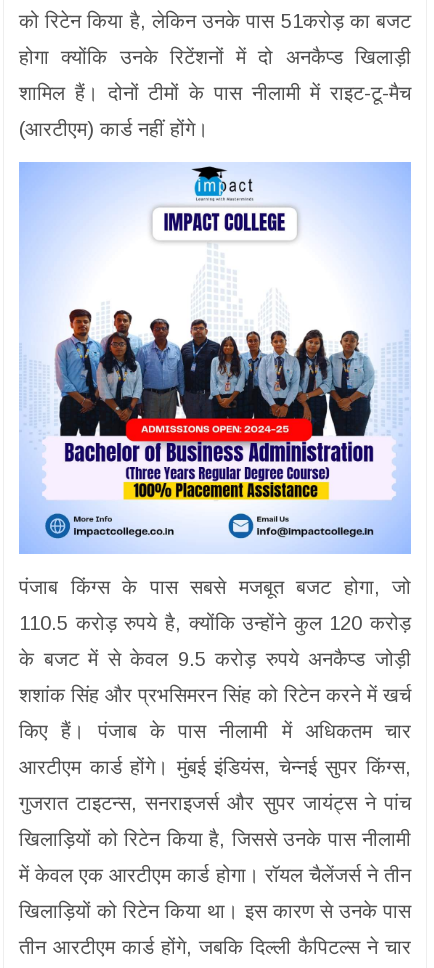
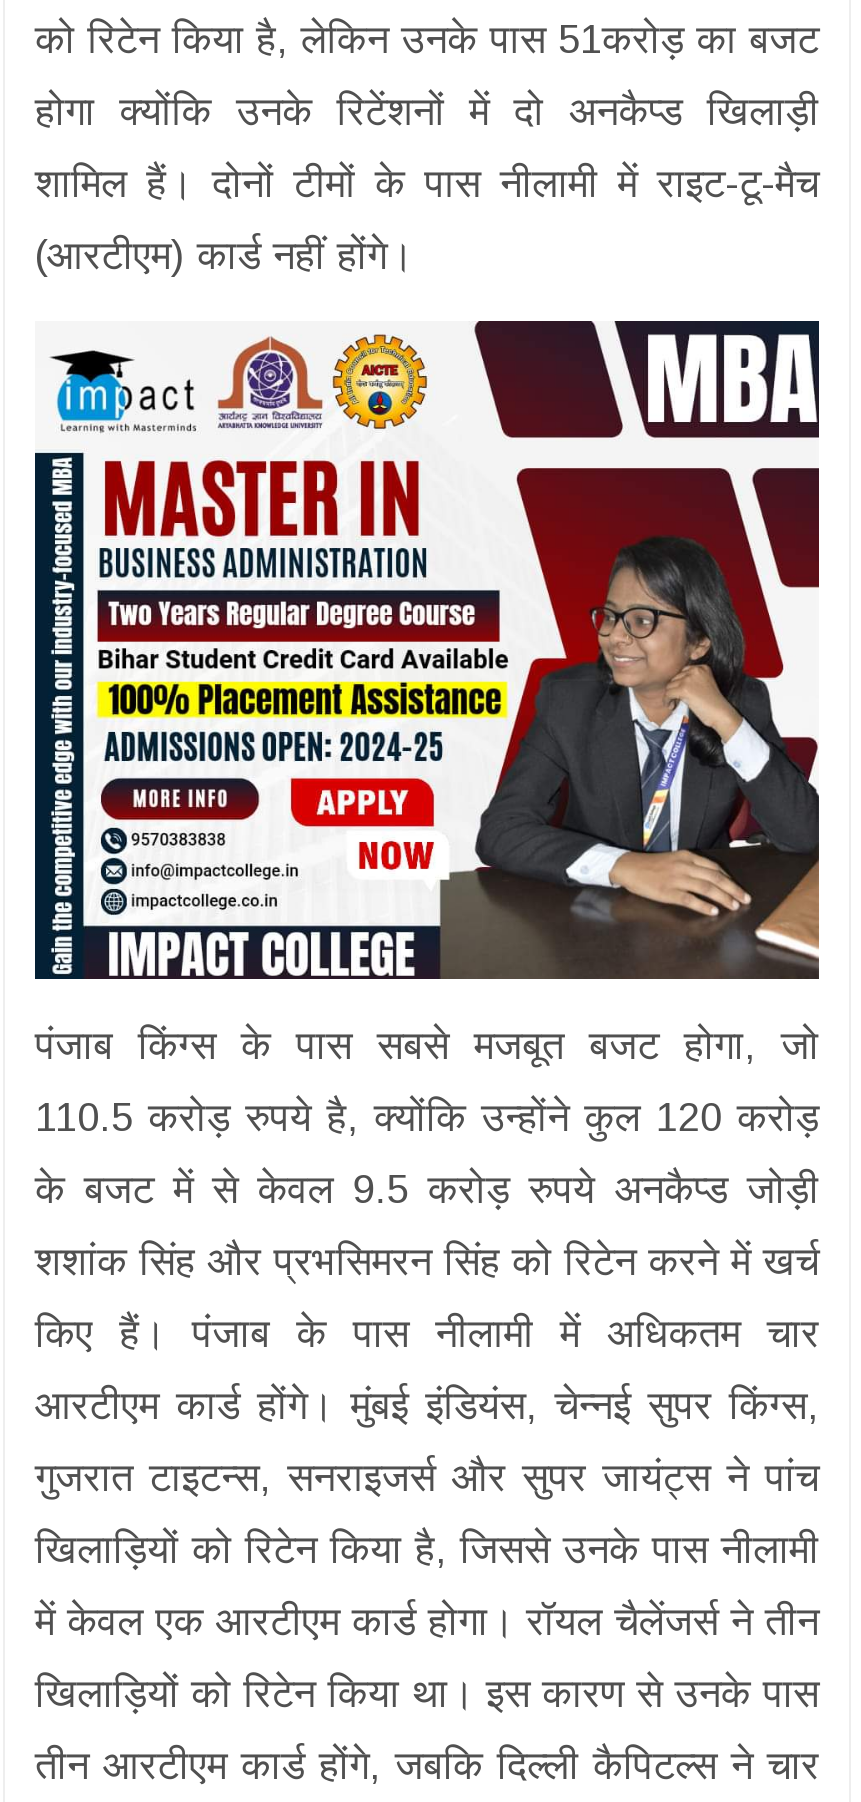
[19,162,411,554] [image] -> [33,319,821,981] [image]

